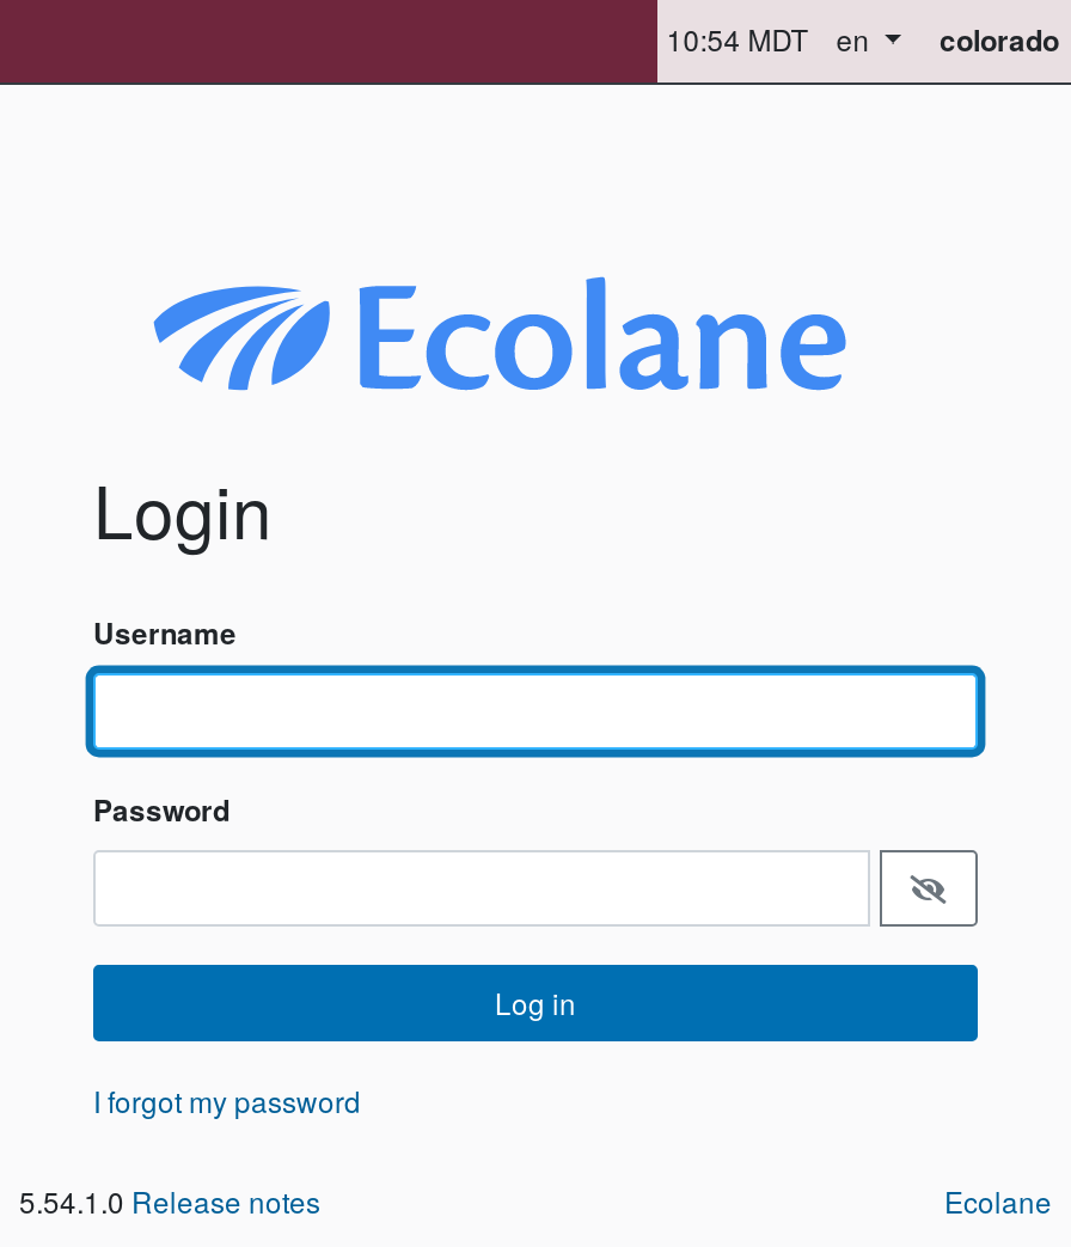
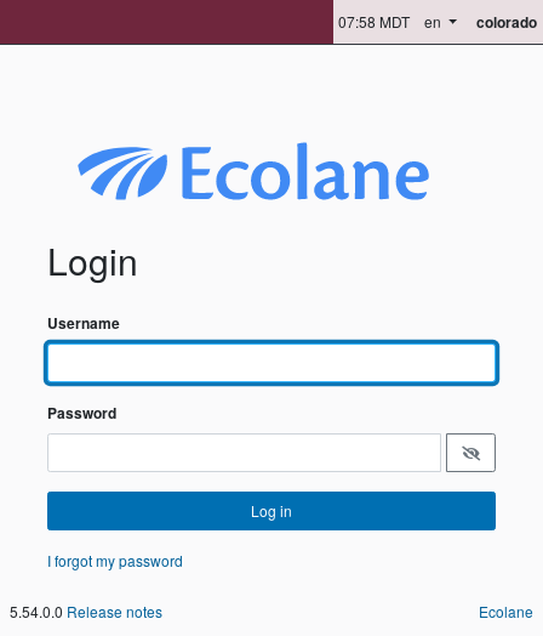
[667,18,1059,61] 10:54 MDT en colorado -> [338,11,537,33] 07:58 MDT en colorado
[19,1180,320,1221] 5.54.1.0 Release notes -> [10,601,162,621] 5.54.0.0 Release notes

